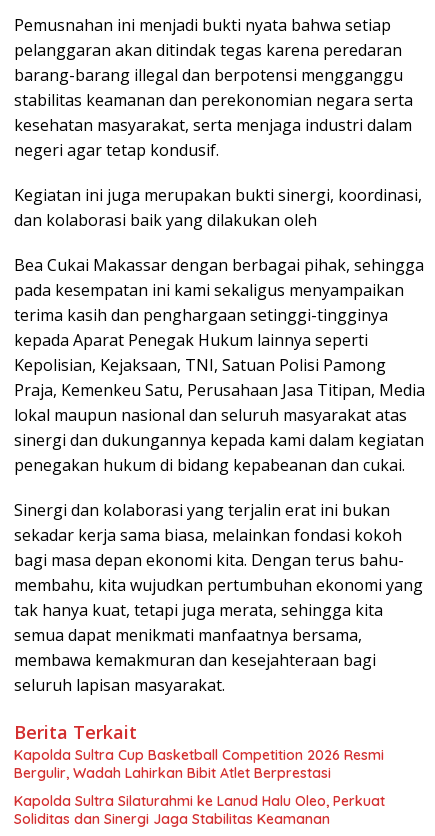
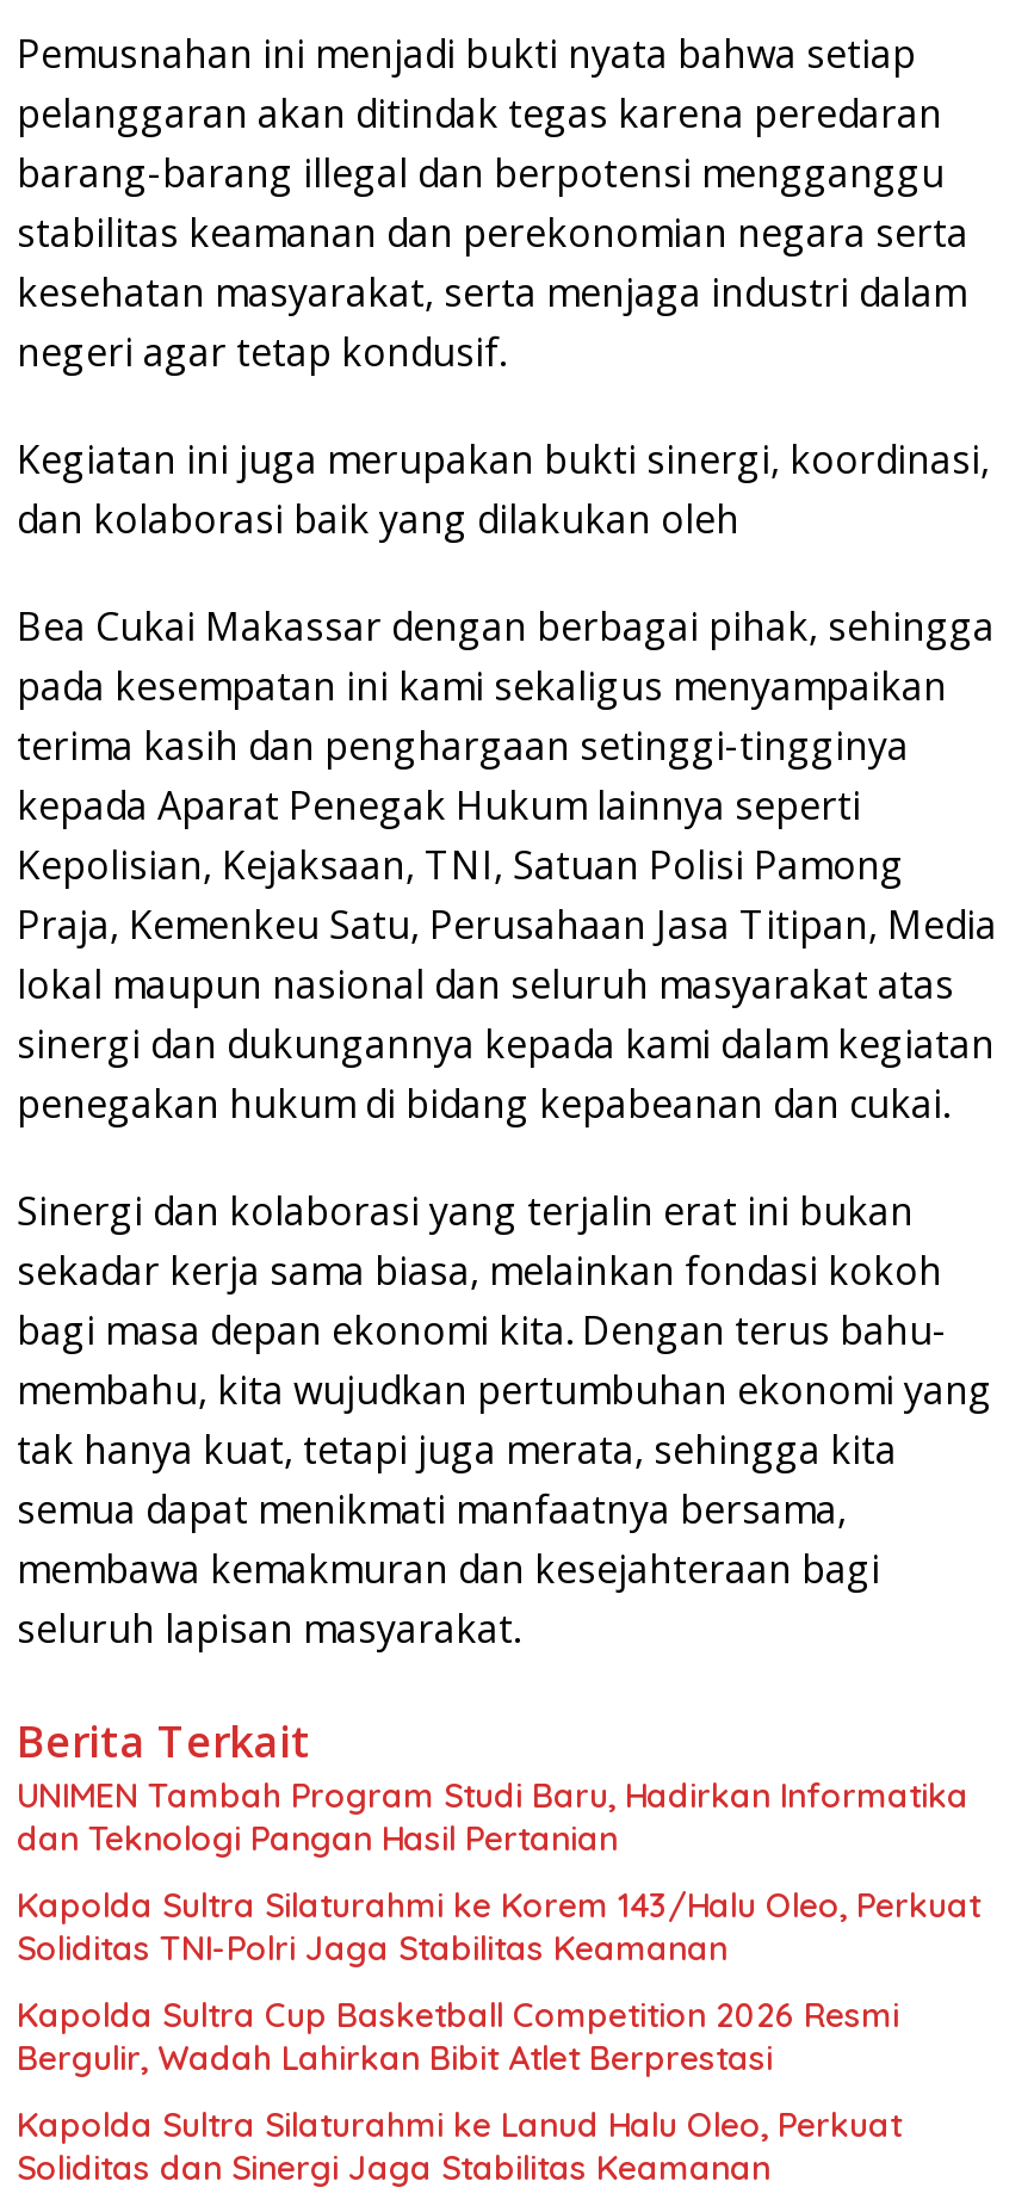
none -> [17,1775,980,1971] UNIMEN Tambah Program Studi Baru, Hadirkan Informatika | dan Teknologi Pangan Hasil Pertanian | Kapolda Sultra Silaturahmi ke Korem 143/Halu Oleo, Perkuat | Soliditas TNI-Polri Jaga Stabilitas Keamanan

